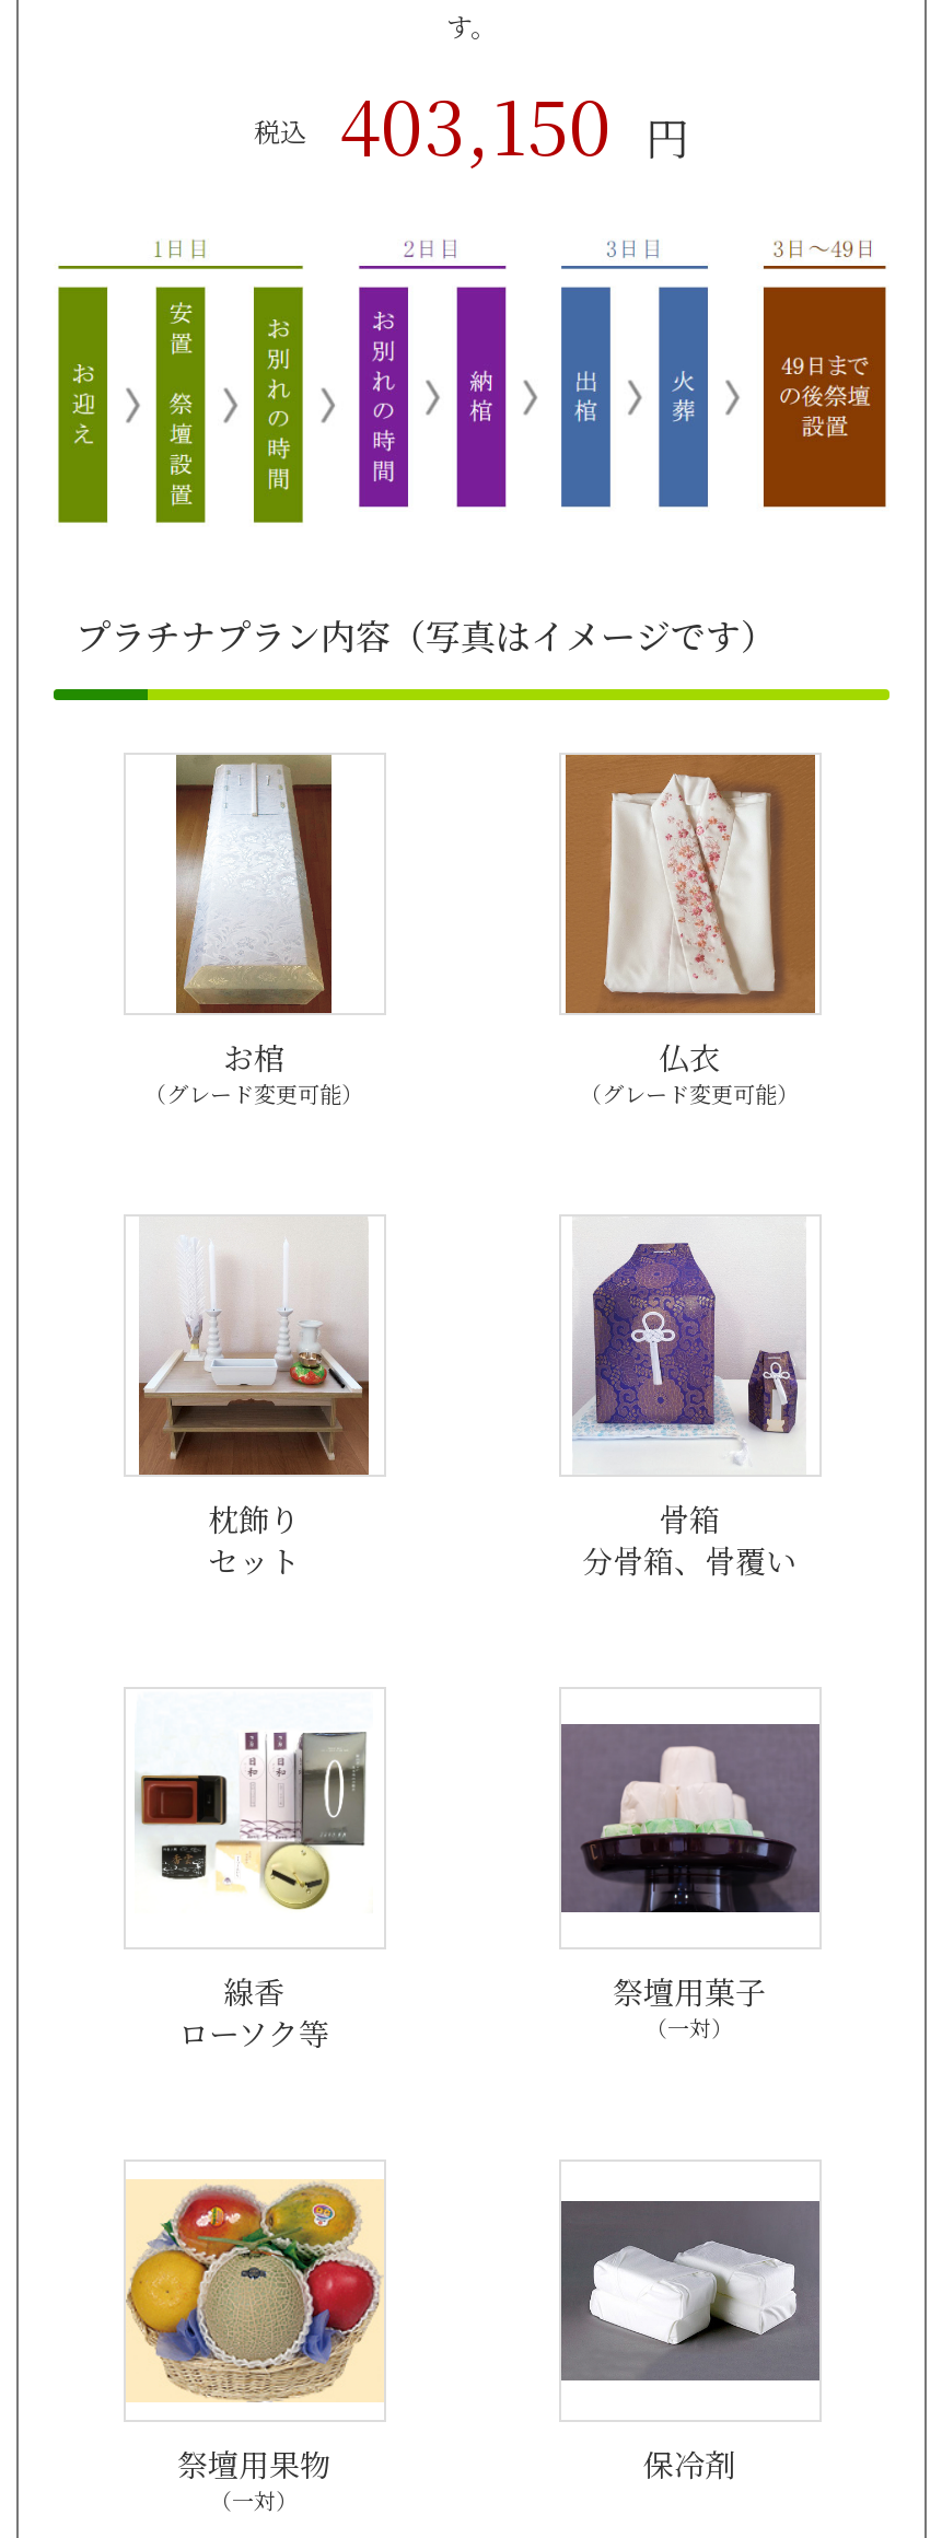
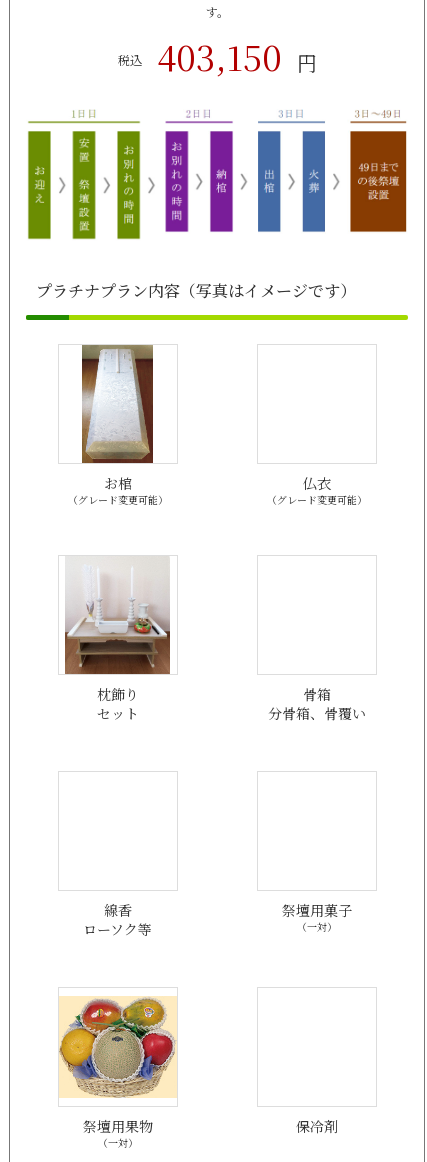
[563,753,817,1015] [image] -> none
[572,1238,806,1466] [image] -> none
[135,1731,367,1912] [image] -> none
[559,1722,822,1914] [image] -> none
[559,2199,822,2383] [image] -> none

